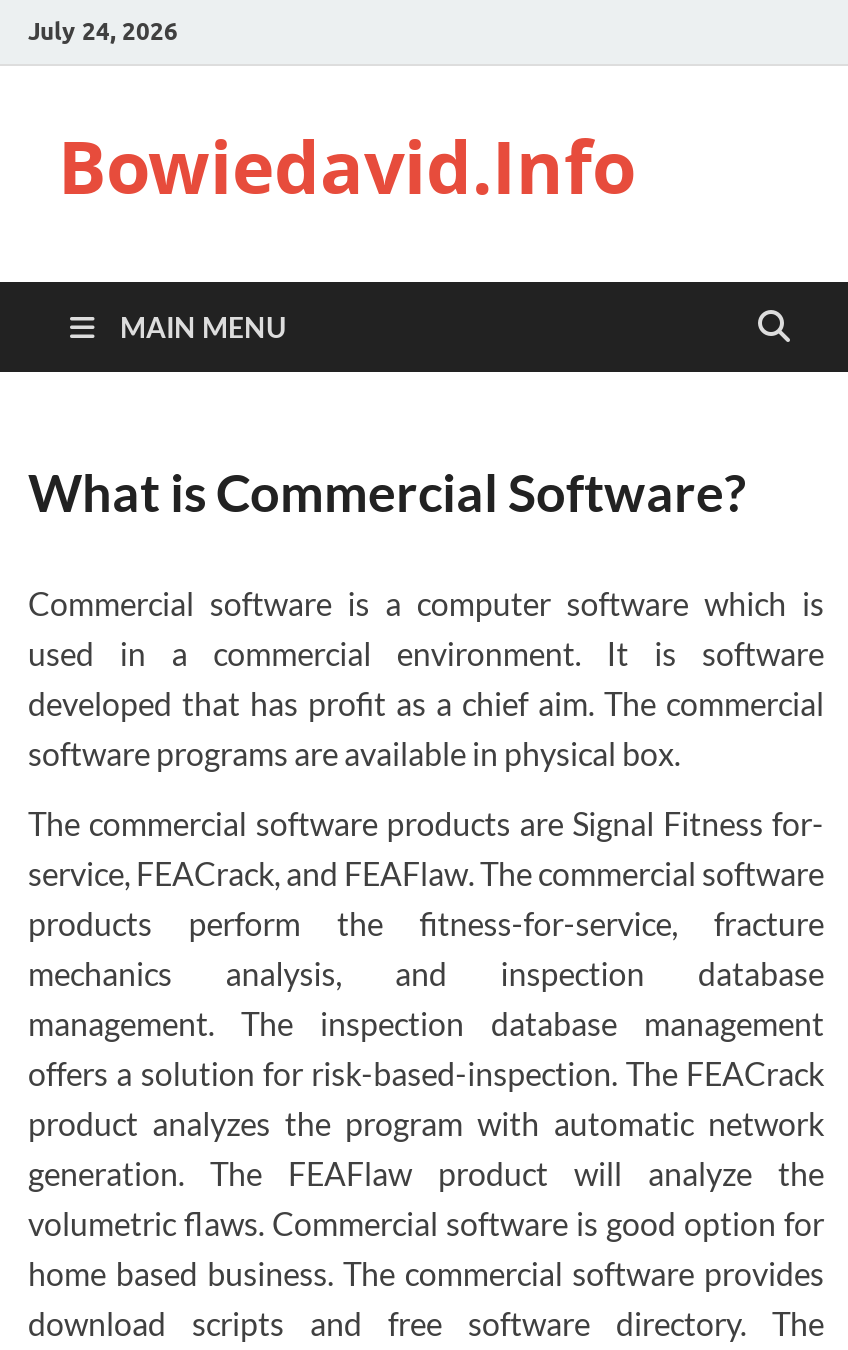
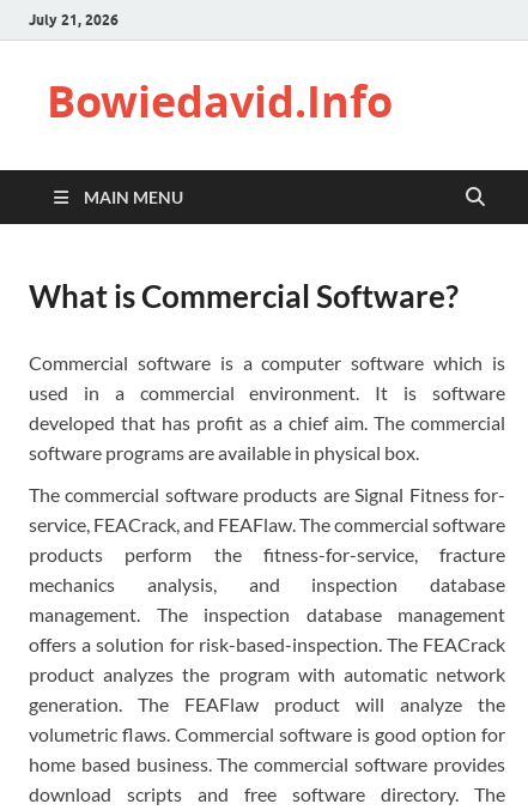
[28,15,178,45] July 24, 2026 -> [29,10,119,28] July 21, 2026

